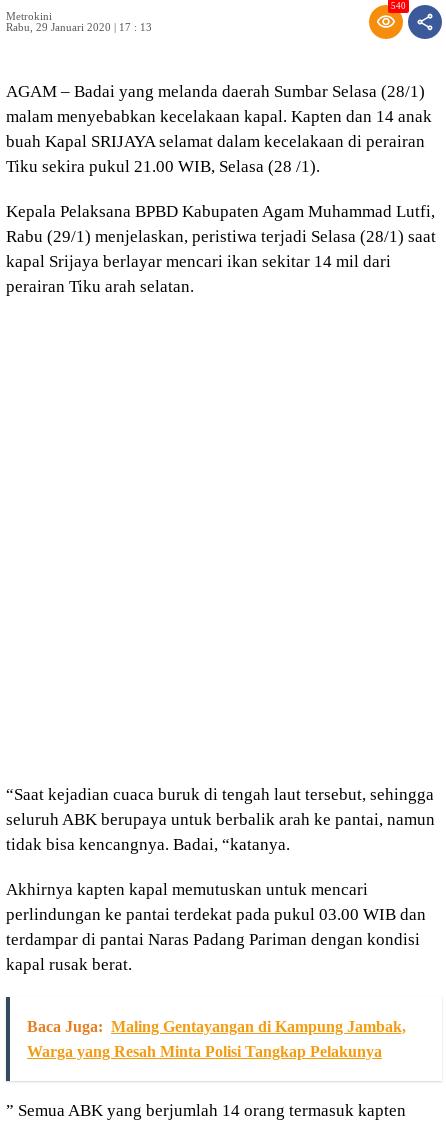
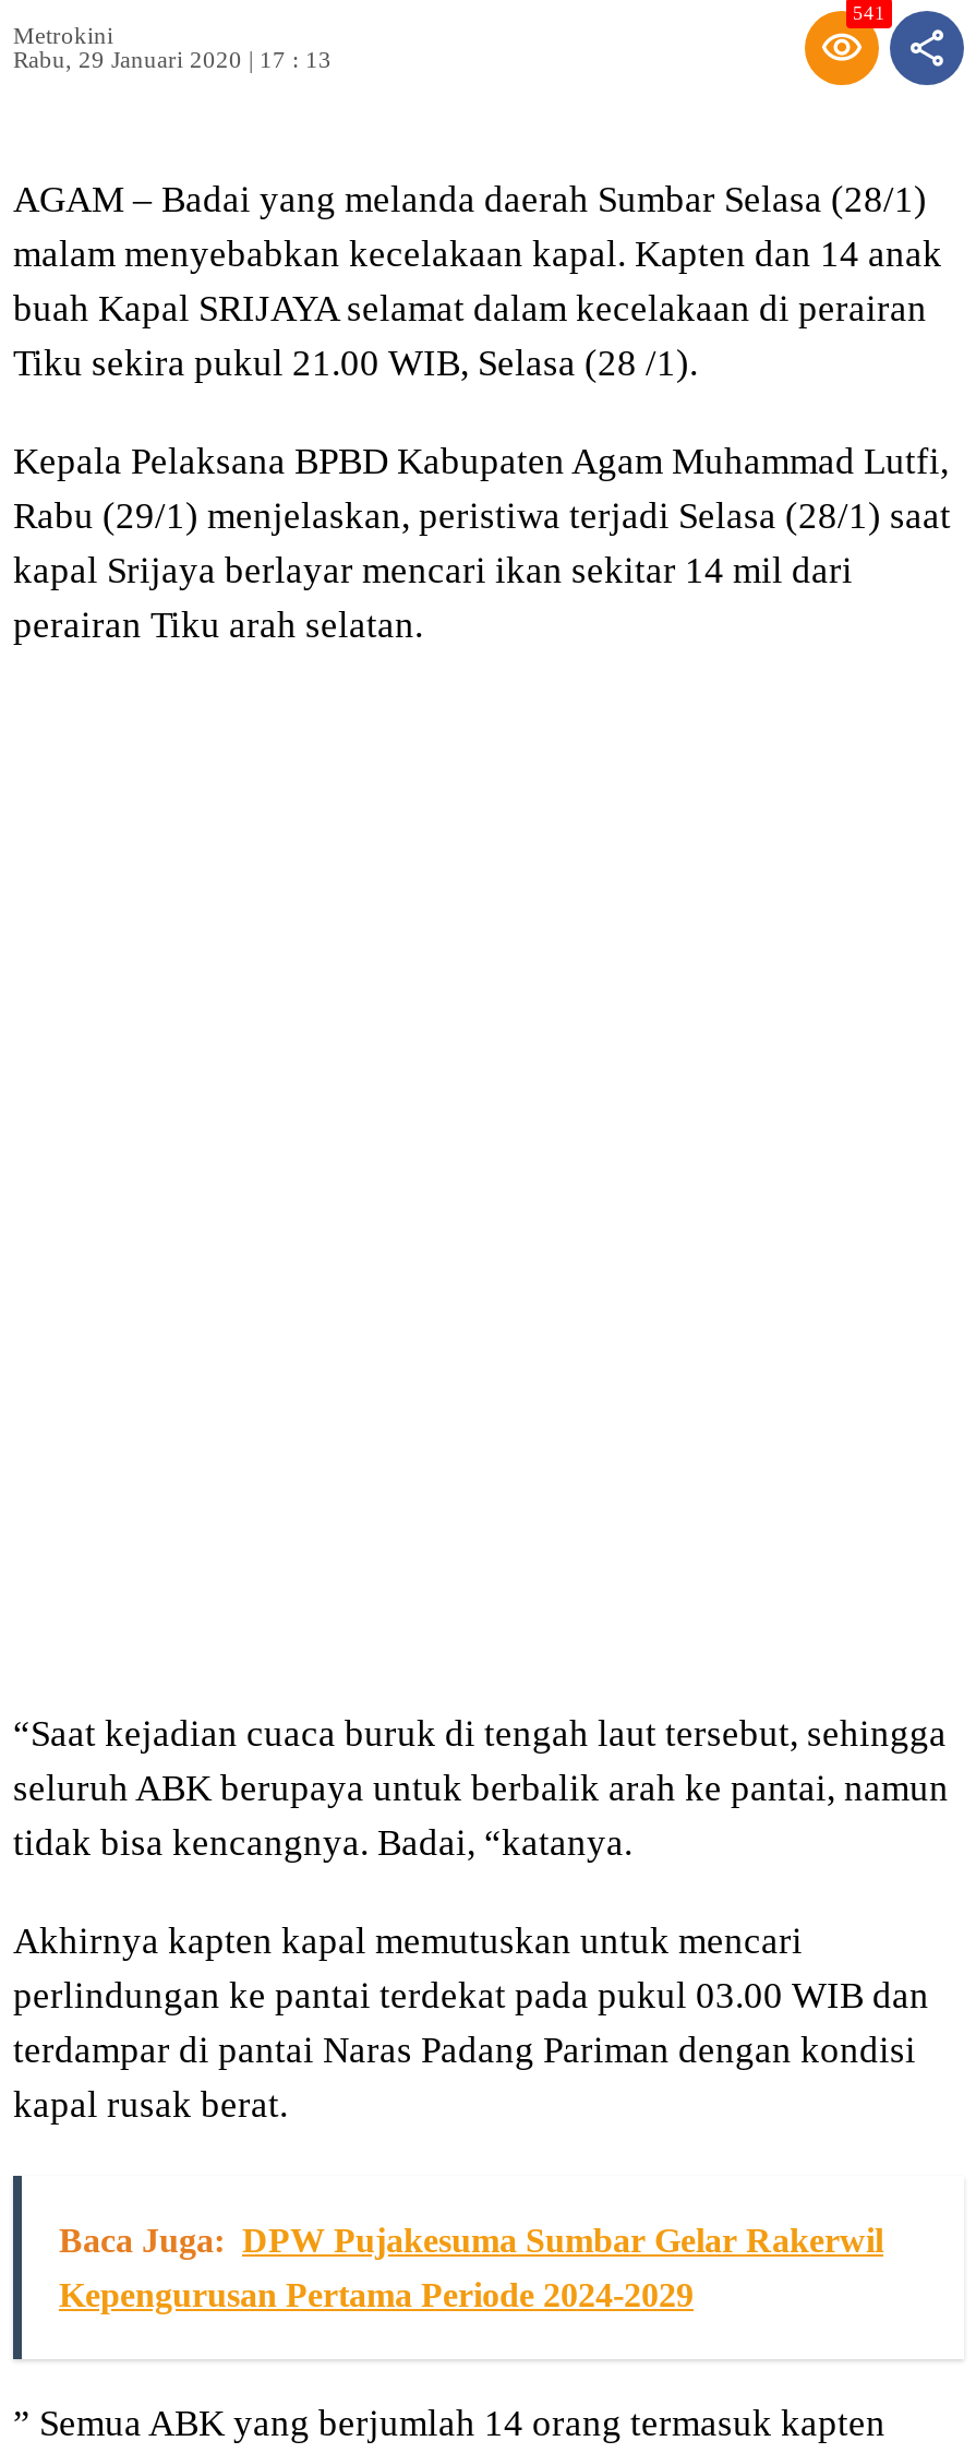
[391,1,406,11] 540 -> [853,2,885,24] 541
[27,1018,406,1035] Baca Juga: Maling Gentayangan di Kampung Jambak, -> [59,2222,883,2259] Baca Juga: DPW Pujakesuma Sumbar Gelar Rakerwil
[27,1043,382,1060] Warga yang Resah Minta Polisi Tangkap Pelakunya -> [59,2276,694,2313] Kepengurusan Pertama Periode 2024-2029

